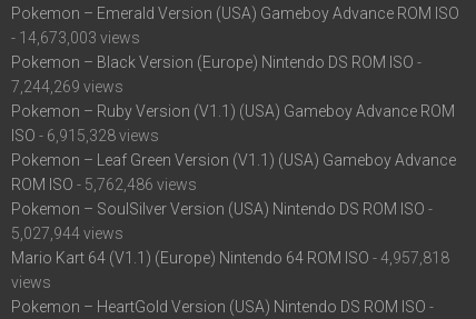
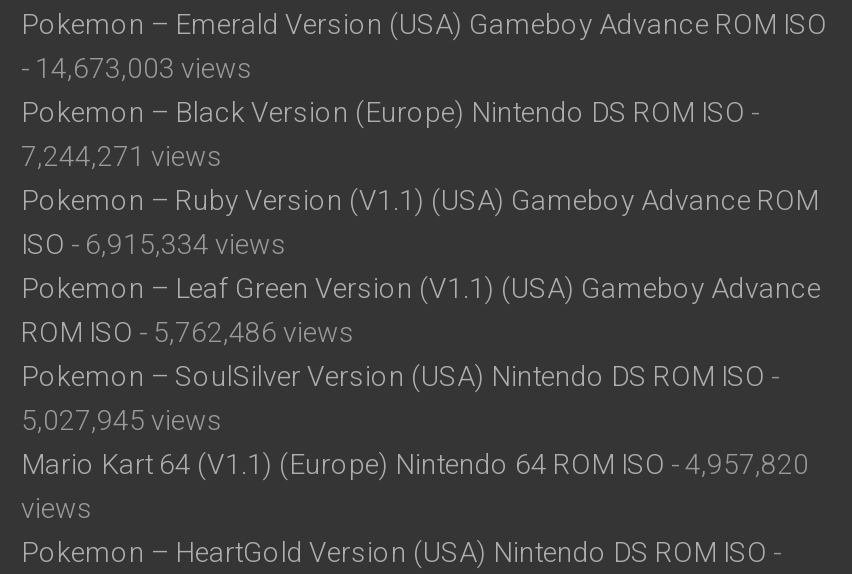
[11,78,123,96] 7,244,269 views -> [21,140,223,172] 7,244,271 views
[11,127,159,145] ISO - 6,915,328 views -> [21,228,287,260] ISO - 6,915,334 views
[11,225,123,243] 5,027,944 views -> [21,404,223,436] 5,027,945 views
[11,249,449,267] Mario Kart 64 (V1.1) (Europe) Nintendo 64 ROM ISO - 4,957,818 -> [21,448,809,480] Mario Kart 64 (V1.1) (Europe) Nintendo 64 ROM ISO - 4,957,820

